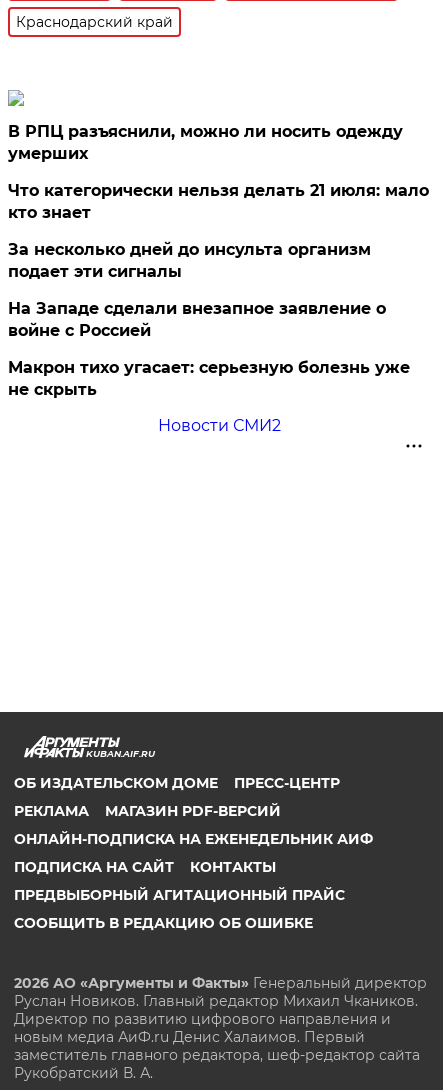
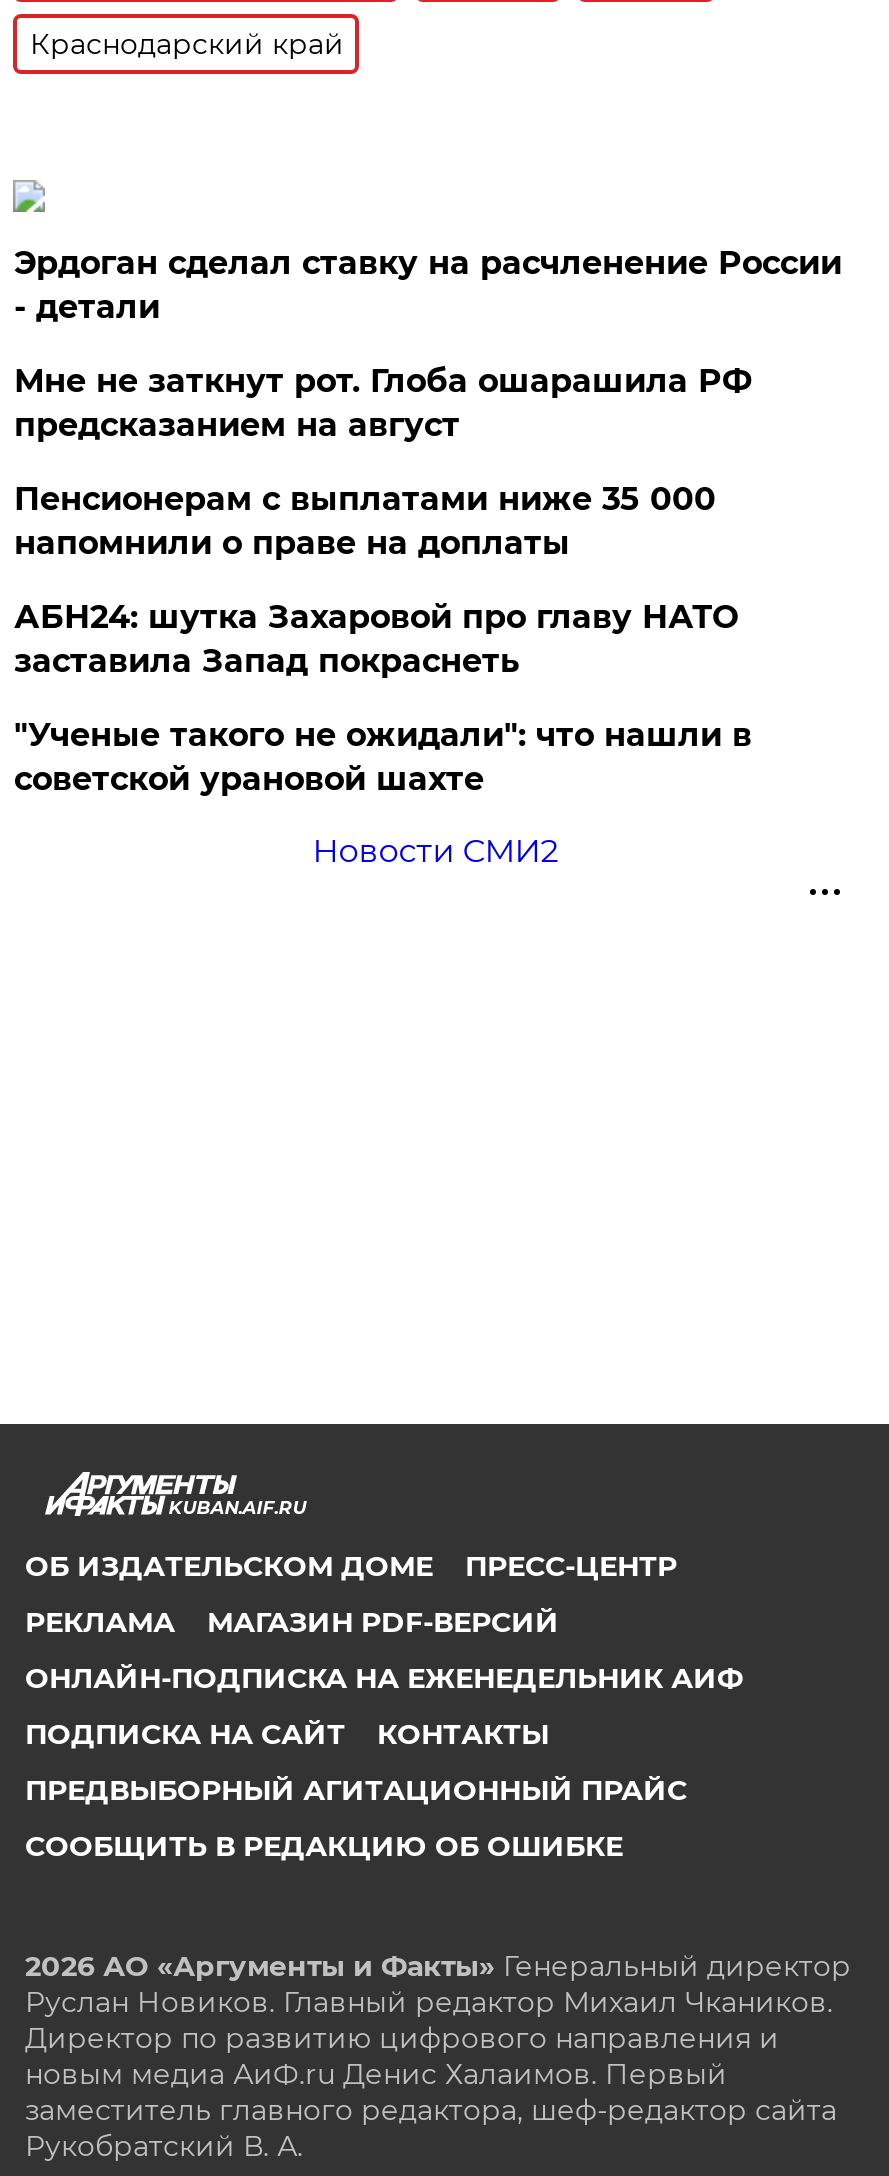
[8,122,403,163] В РПЦ разъяснили, можно ли носить одежду | умерших -> [14,244,842,326] Эрдоган сделал ставку на расчленение России | - детали
[8,181,429,222] Что категорически нельзя делать 21 июля: мало | кто знает -> [14,362,752,444] Мне не заткнут рот. Глоба ошарашила РФ | предсказанием на август
[8,240,371,281] За несколько дней до инсульта организм | подает эти сигналы -> [14,480,716,562] Пенсионерам с выплатами ниже 35 000 | напомнили о праве на доплаты
[8,299,386,340] На Западе сделали внезапное заявление о | войне с Россией -> [14,598,738,680] АБН24: шутка Захаровой про главу НАТО | заставила Запад покраснеть
[8,358,410,399] Макрон тихо угасает: серьезную болезнь уже | не скрыть -> [14,716,752,798] "Ученые такого не ожидали": что нашли в | советской урановой шахте

